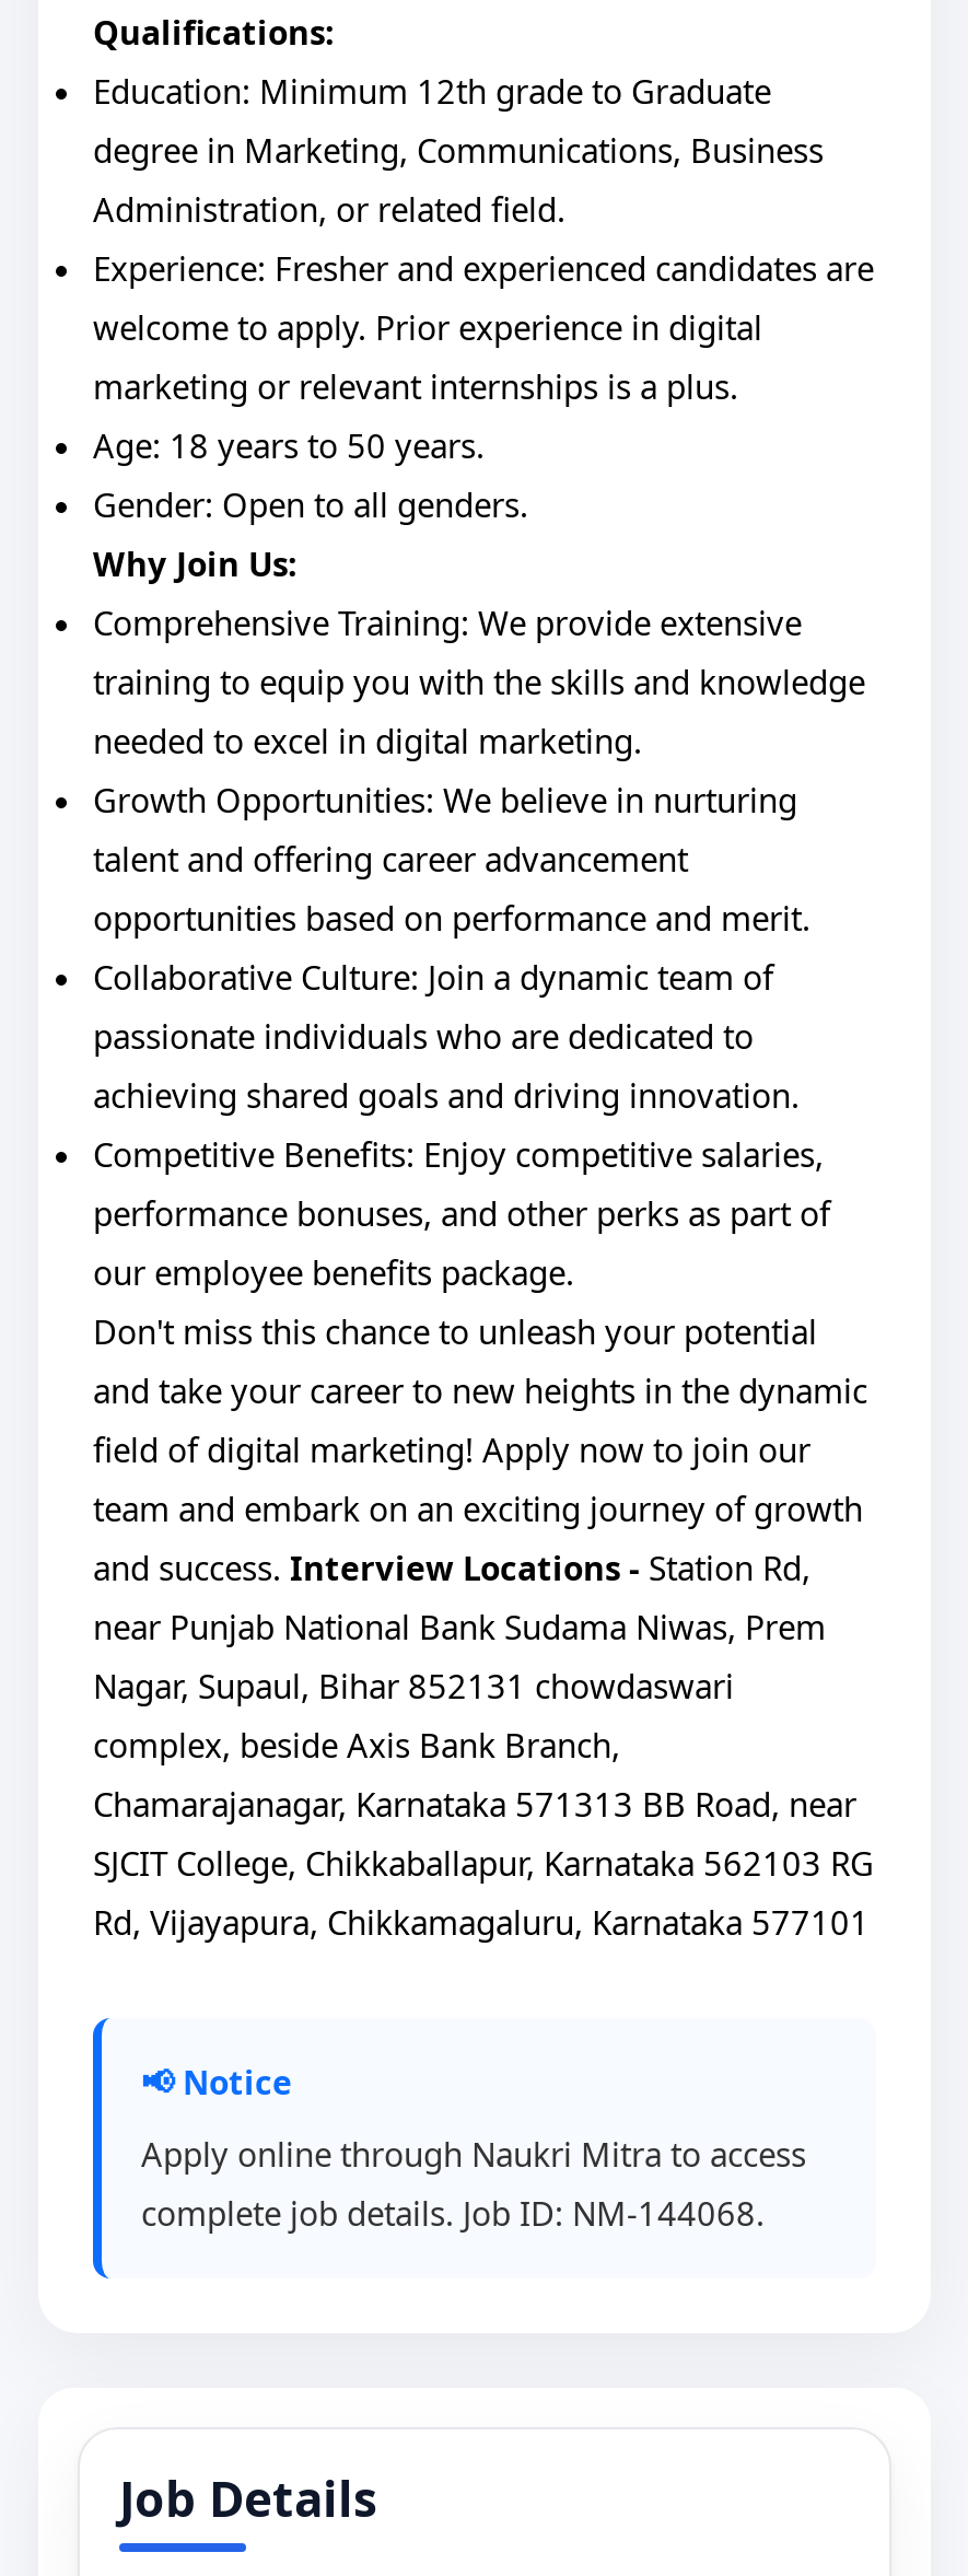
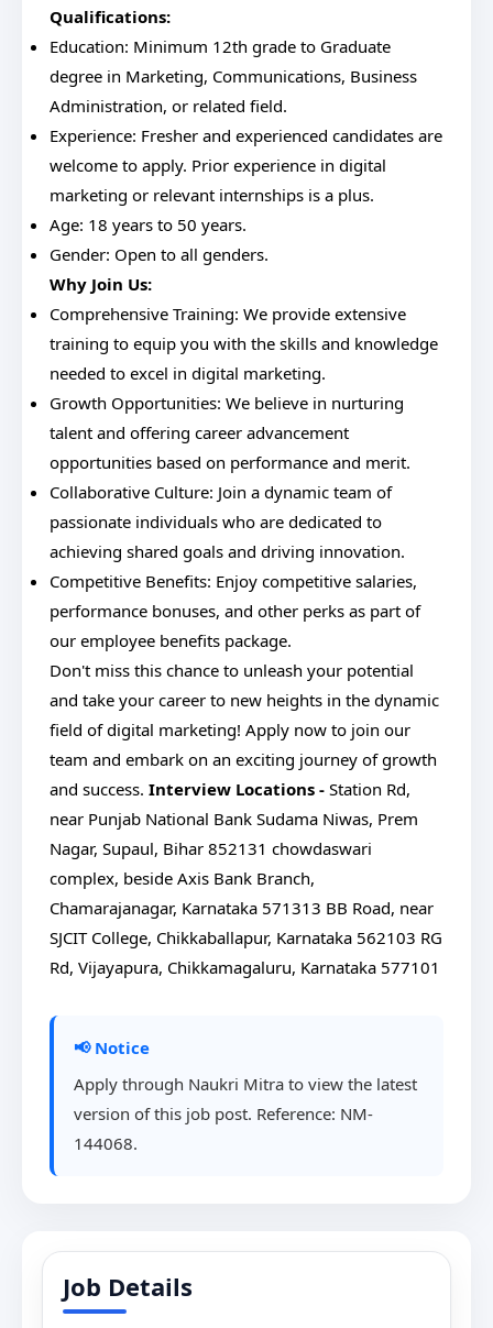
[141,2132,806,2235] Apply online through Naukri Mitra to access | complete job details. Job ID: NM-144068. -> [74,1073,417,1154] Apply through Naukri Mitra to view the latest | version of this job post. Reference: NM- | 144068.

